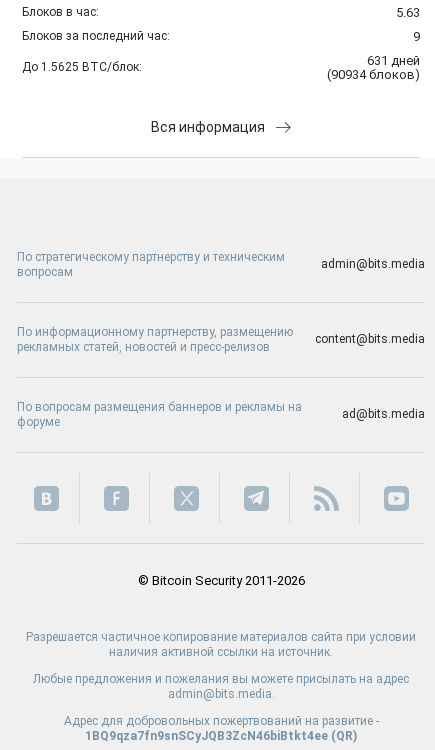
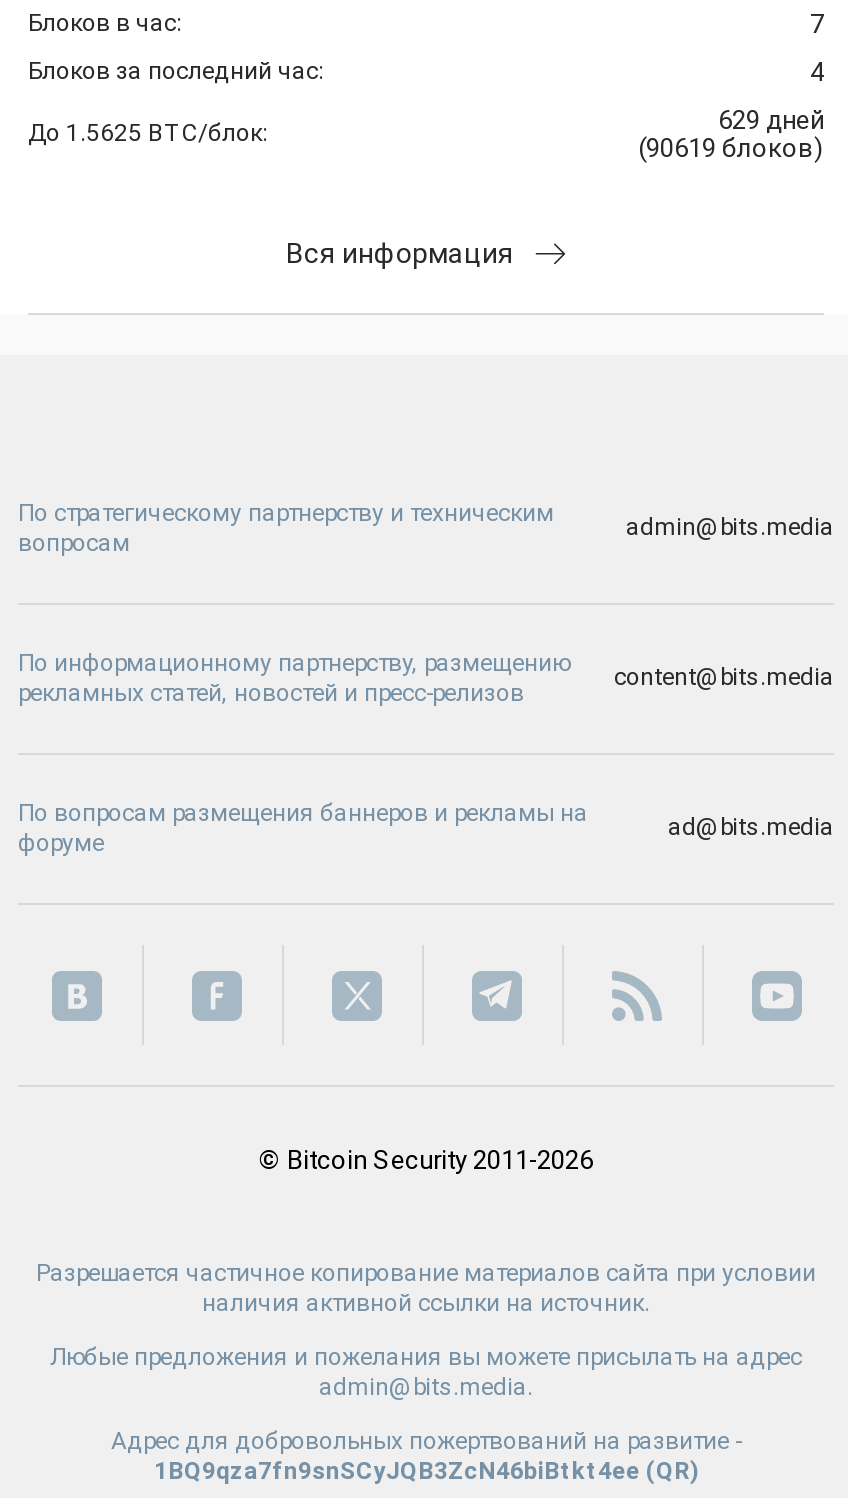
[396,5,420,20] 5.63 -> [810,9,824,39] 7
[413,29,420,44] 9 -> [810,57,824,87] 4
[367,53,420,68] 631 дней -> [718,105,824,135] 629 дней
[327,67,420,82] (90934 блоков) -> [638,133,824,163] (90619 блоков)

